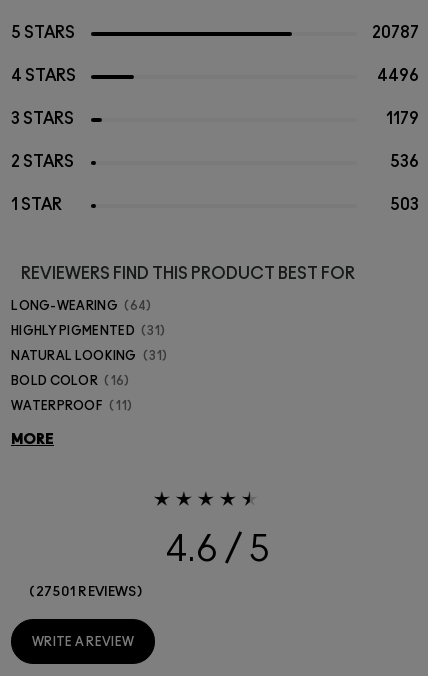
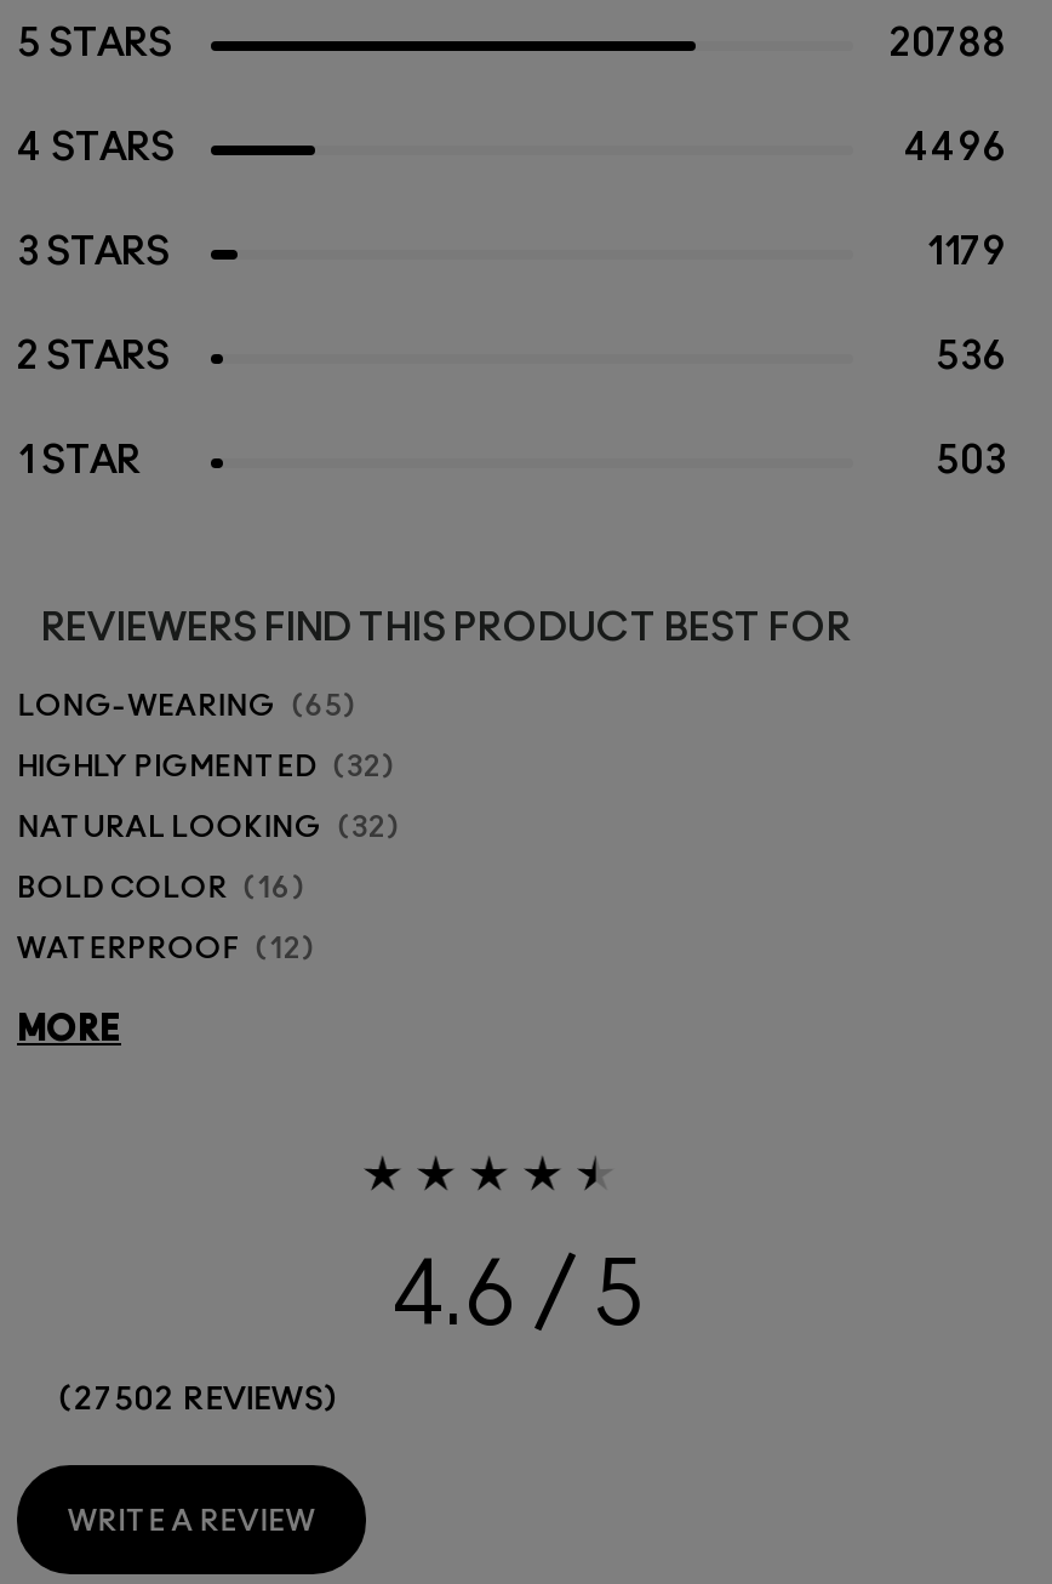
[372,25,419,41] 20787 -> [890,24,1006,63] 20788
[11,300,146,312] LONG-WEARING 64 -> [17,691,343,720] LONG-WEARING 65
[11,325,160,337] HIGHLY PIGMENTED 31 -> [17,752,381,781] HIGHLY PIGMENTED 32
[11,350,162,362] NATURAL LOOKING 31 -> [17,813,386,842] NATURAL LOOKING 32
[11,400,127,412] WATERPROOF 11 -> [17,934,301,963] WATERPROOF 12
[36,586,136,599] 27501 REVIEWS -> [74,1385,324,1416] 27502 REVIEWS

